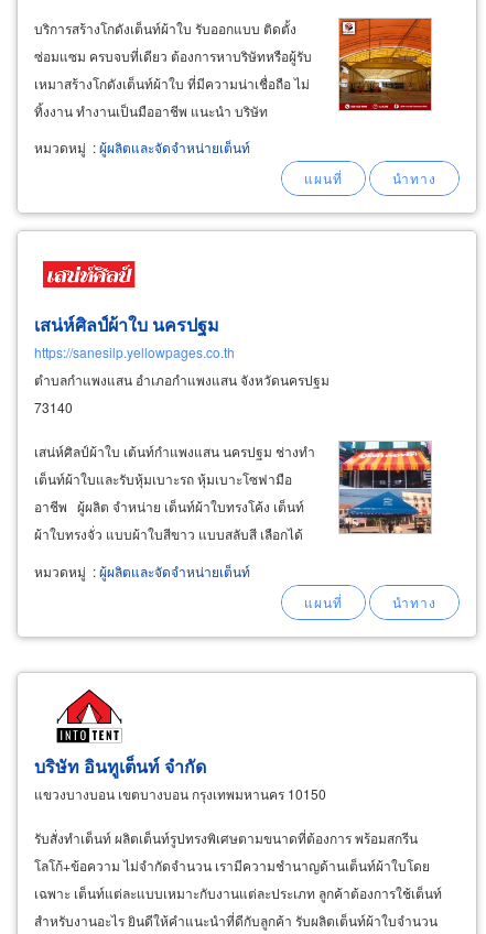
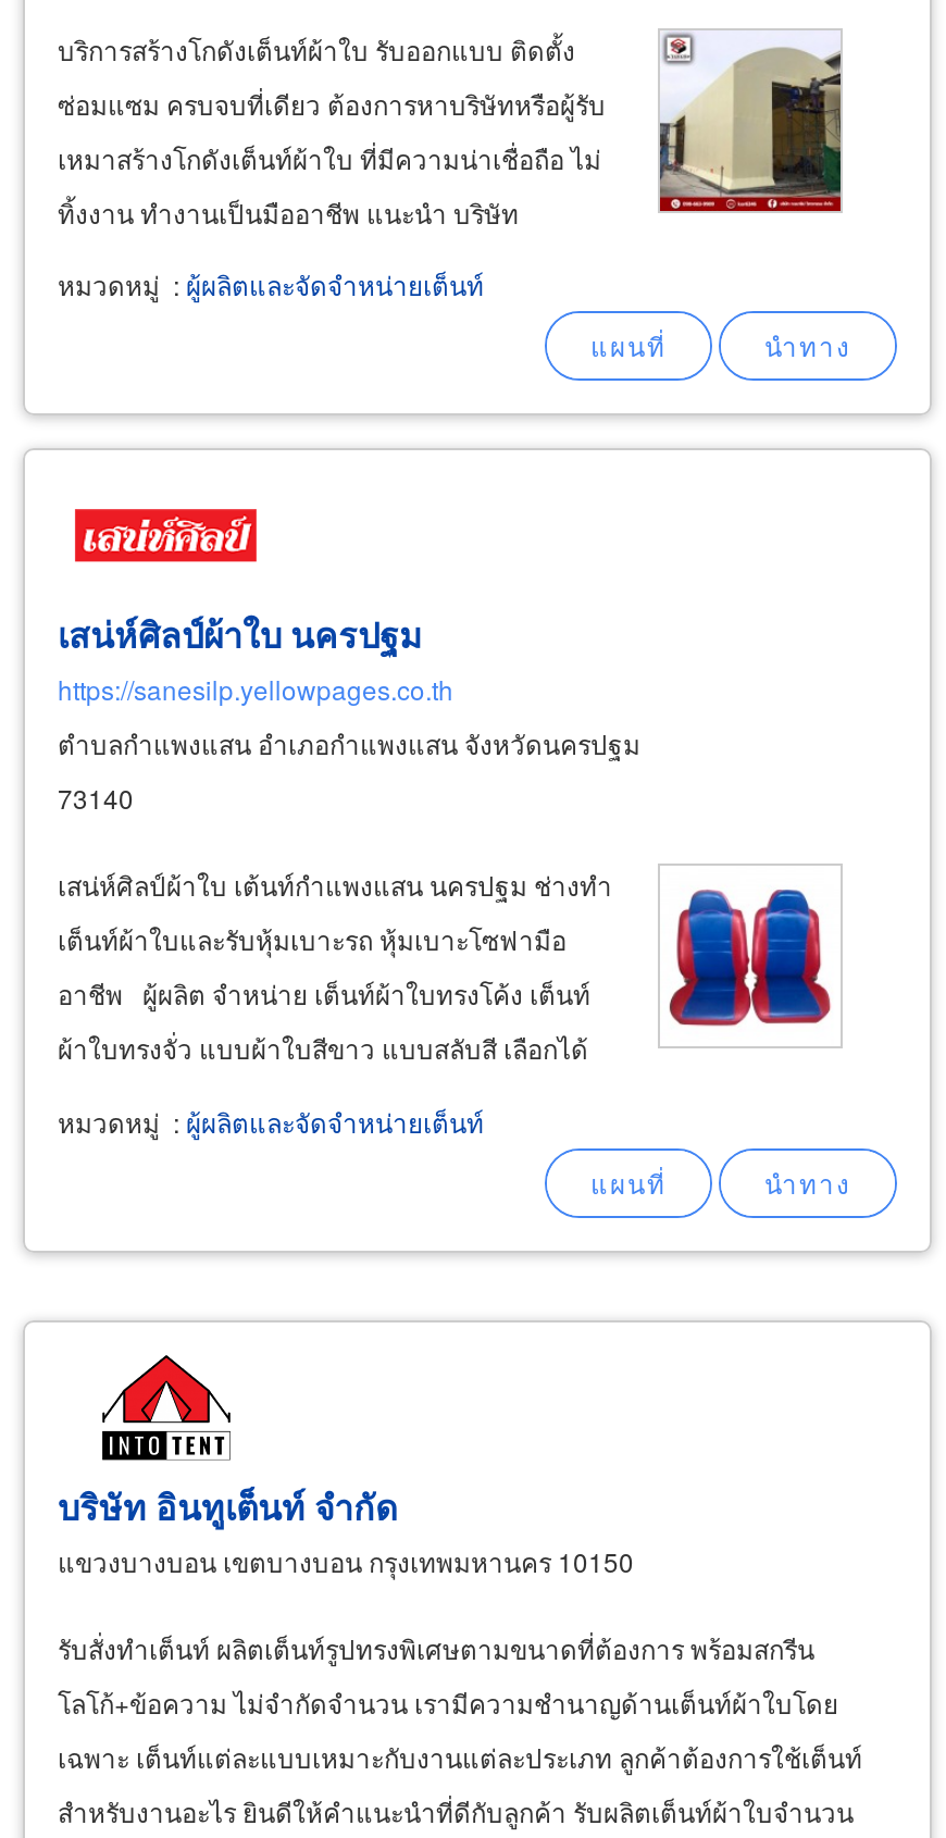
[338,18,432,105] [image] -> [658,30,843,200] [image]
[338,441,432,534] [image] -> [660,866,841,1046] [image]

